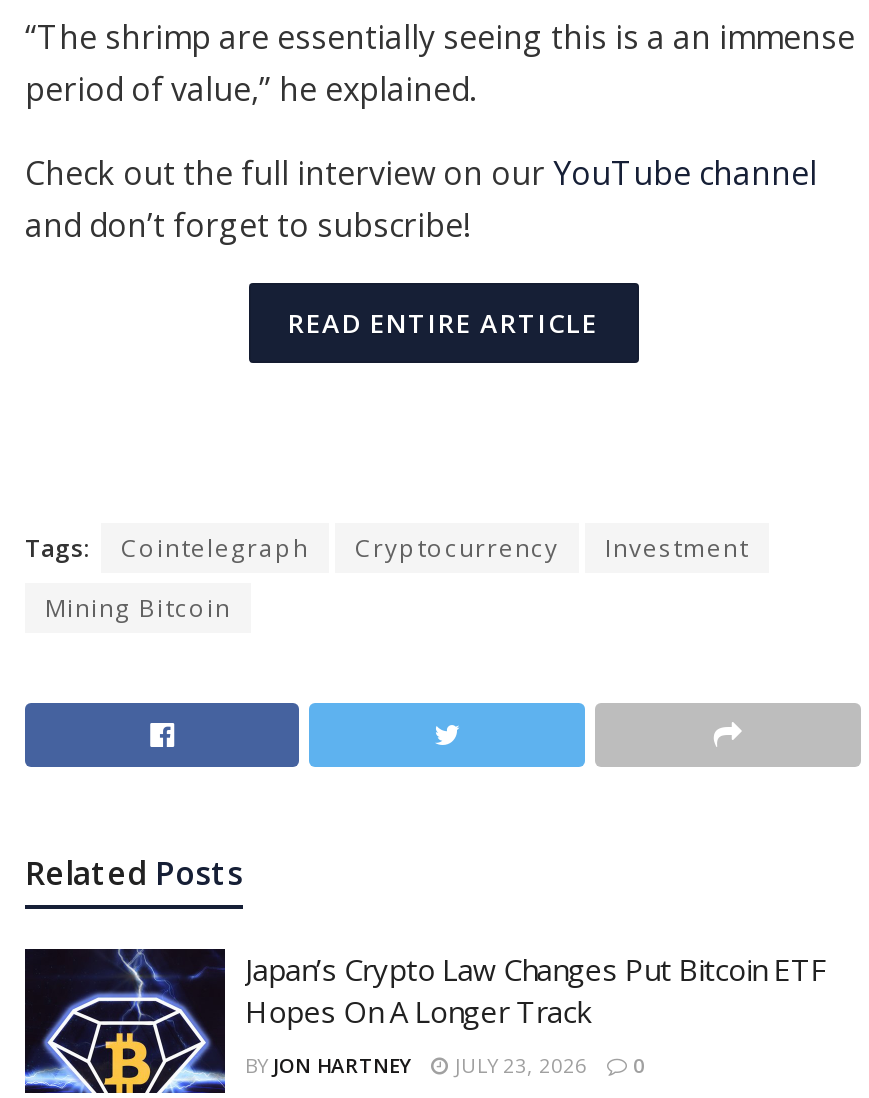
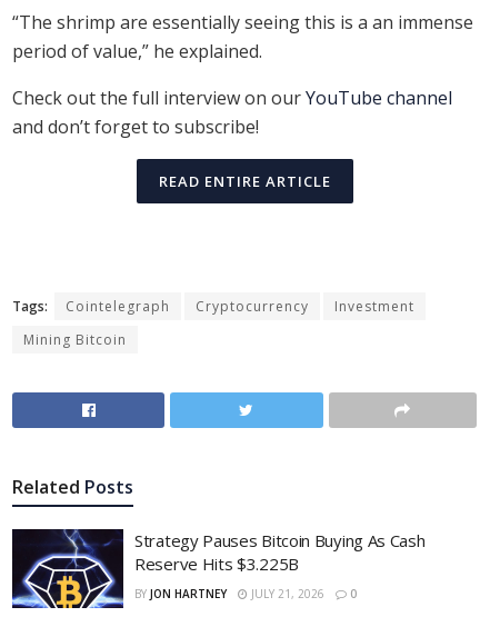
[245,950,826,1032] Japan’s Crypto Law Changes Put Bitcoin ETF | Hopes On A Longer Track -> [134,529,425,575] Strategy Pauses Bitcoin Buying As Cash | Reserve Hits $3.225B
[449,1052,587,1080] JULY 23, 2026 -> [248,586,324,601] JULY 21, 2026

